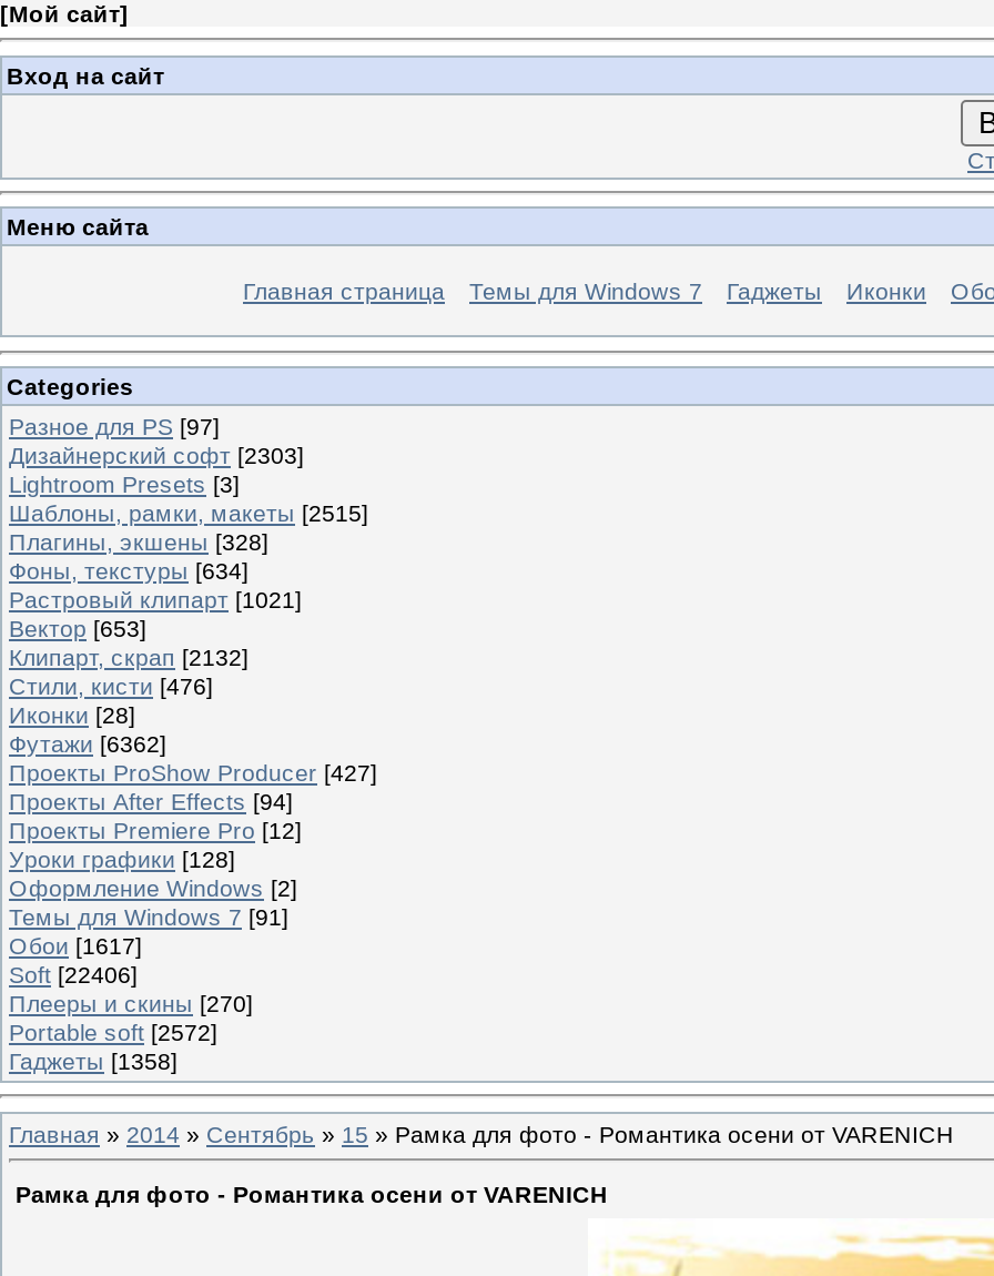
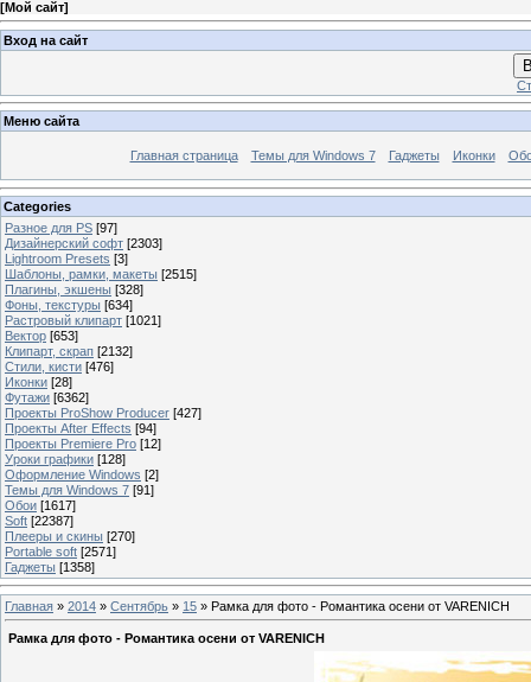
[9,961,138,988] Soft [22406] -> [5,514,73,528] Soft [22387]
[9,1019,217,1045] Portable soft [2572] -> [5,544,116,559] Portable soft [2571]

